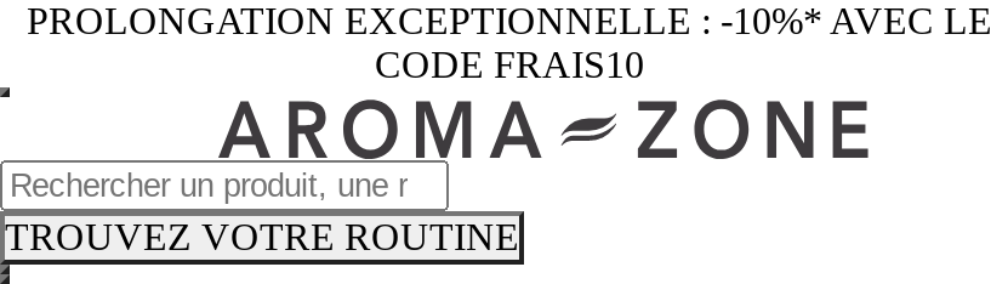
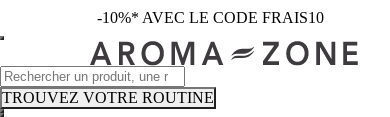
[27,0,992,85] PROLONGATION EXCEPTIONNELLE : -10%* AVEC LE | CODE FRAIS10 -> [96,9,323,26] -10%* AVEC LE CODE FRAIS10

